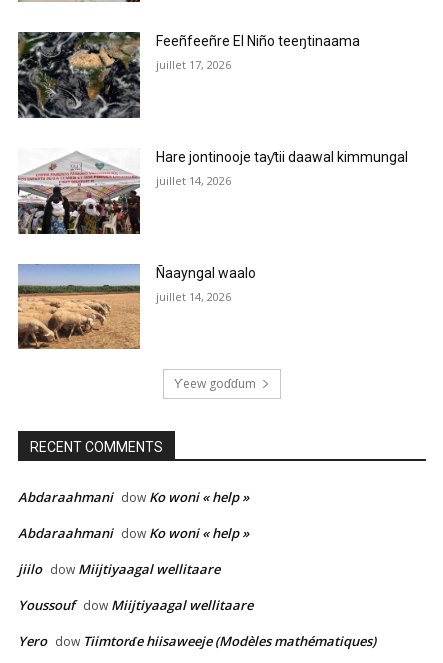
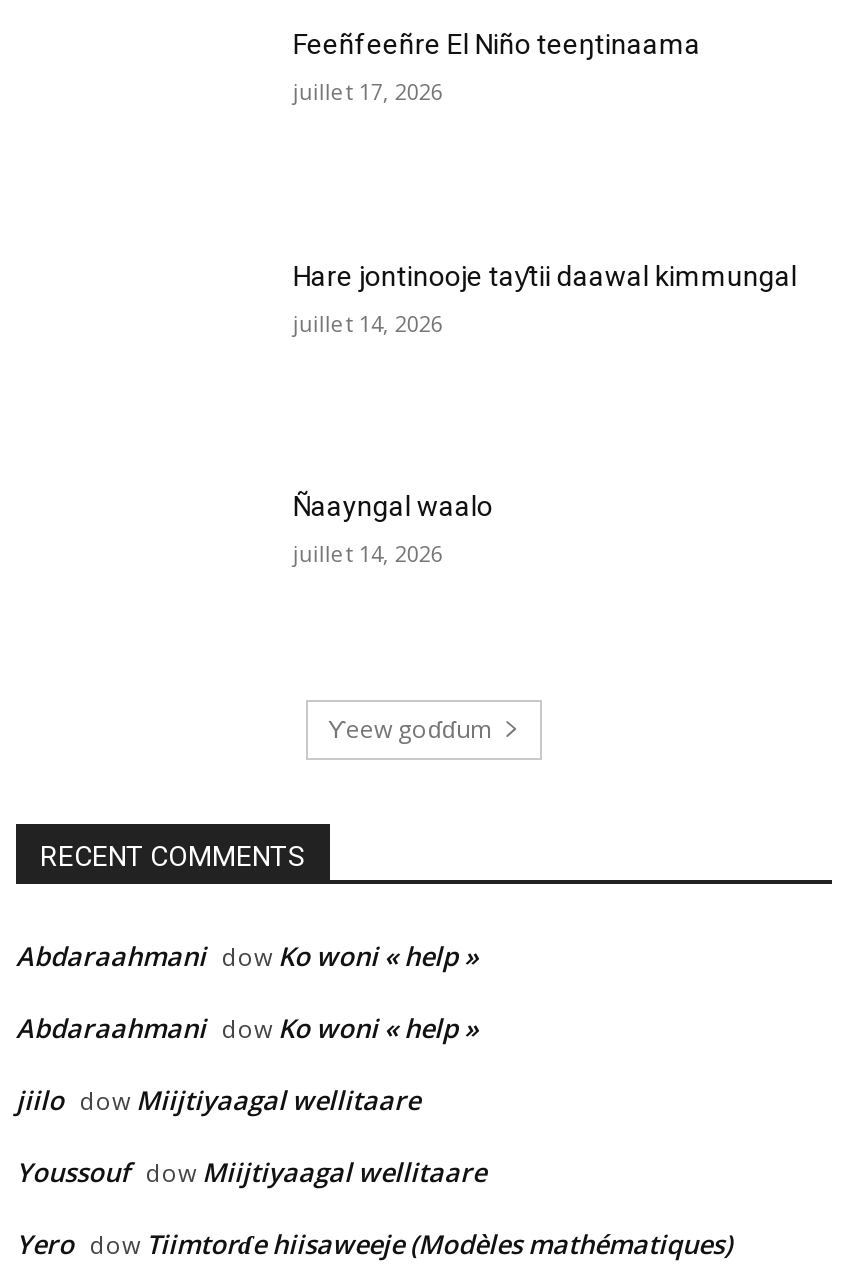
[17,31,141,119] [image] -> none
[17,151,141,235] [image] -> none
[17,263,141,350] [image] -> none

